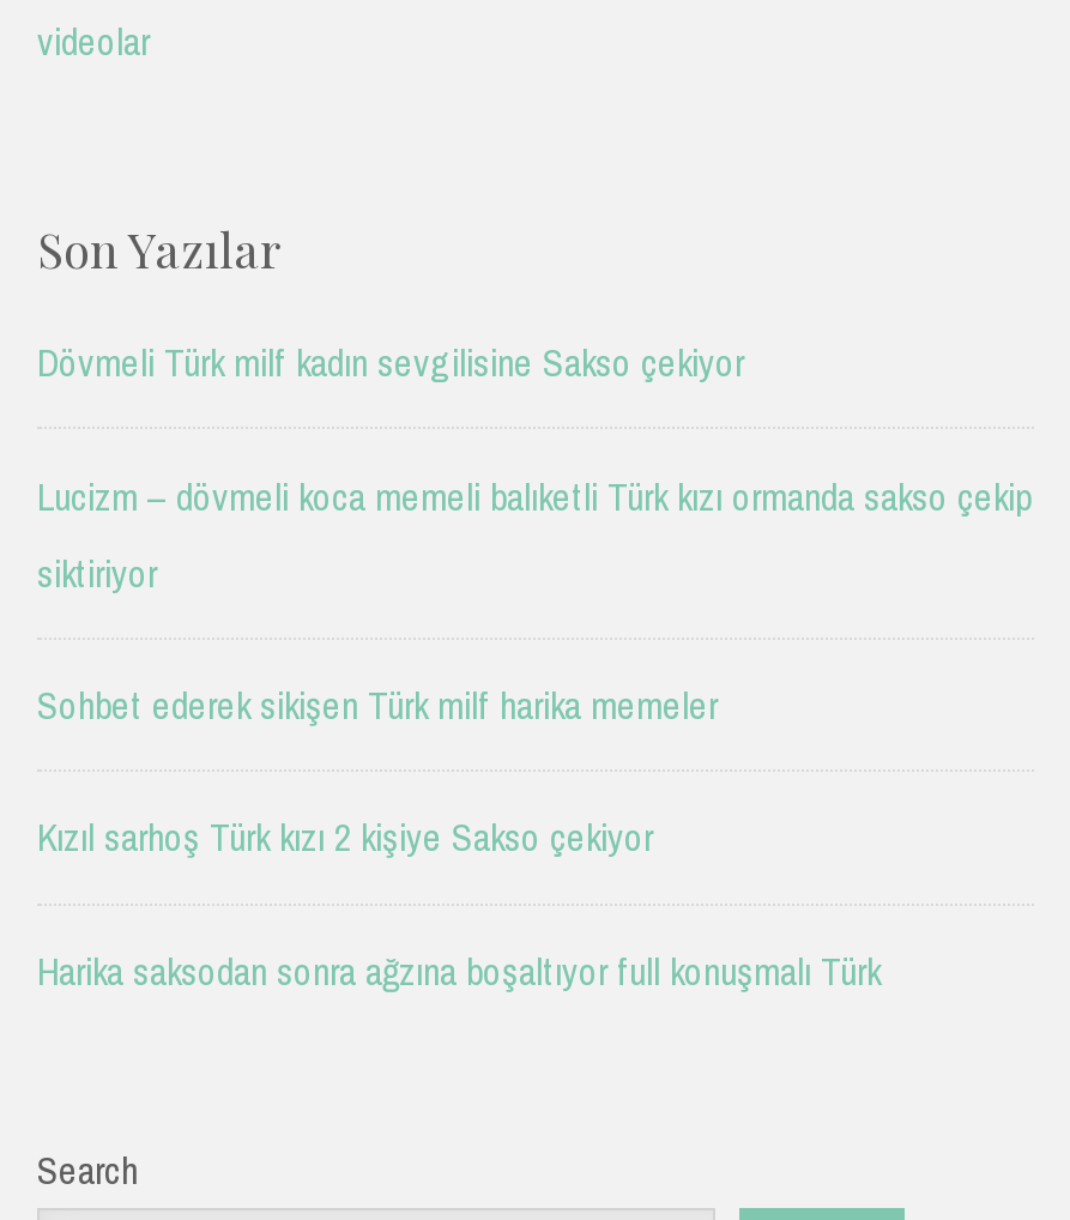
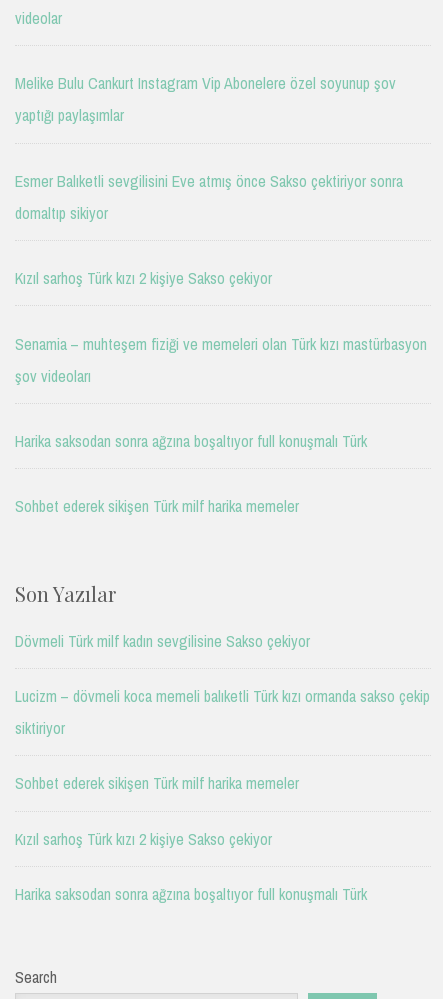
none -> [15,72,427,517] Melike Bulu Cankurt Instagram Vip Abonelere özel soyunup şov | yaptığı paylaşımlar | Esmer Balıketli sevgilisini Eve atmış önce Sakso çektiriyor sonra | domaltıp sikiyor | Kızıl sarhoş Türk kızı 2 kişiye Sakso çekiyor | Senamia – muhteşem fiziği ve memeleri olan Türk kızı mastürbasyon | şov videoları | Harika saksodan sonra ağzına boşaltıyor full konuşmalı Türk | Sohbet ederek sikişen Türk milf harika memeler

